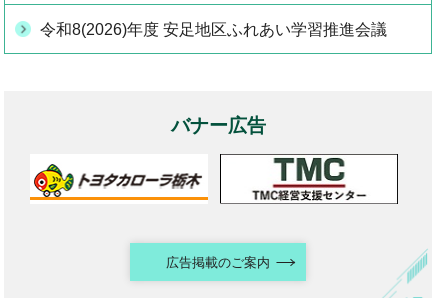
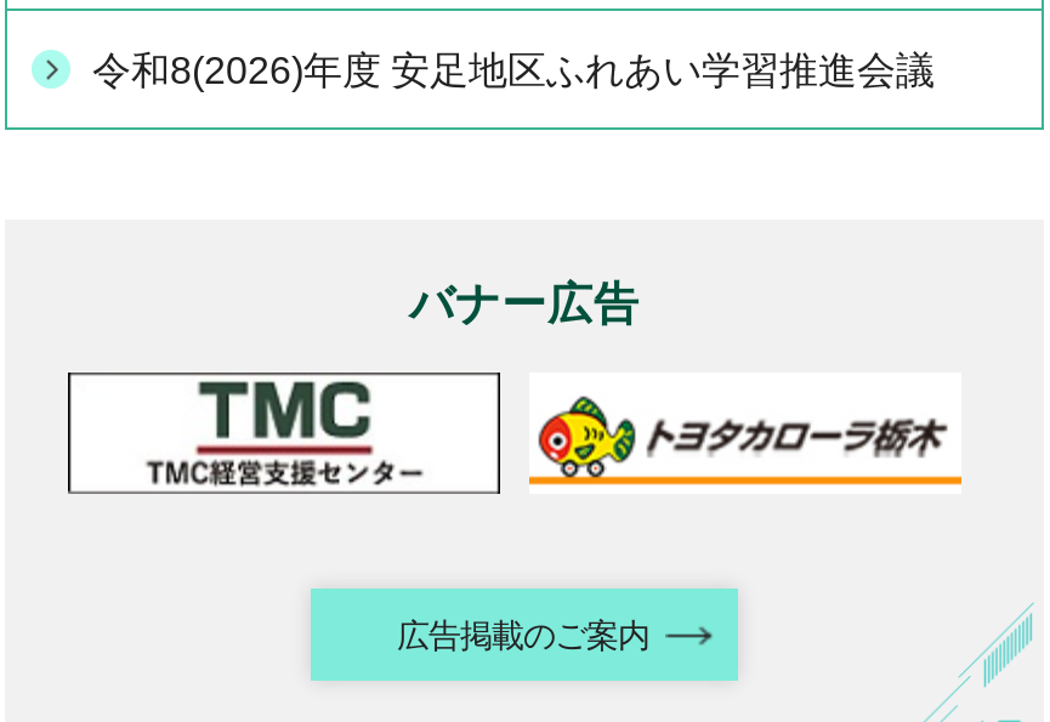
[29,154,209,204] [image] -> [66,370,503,496] [image]
[219,153,399,205] [image] -> [527,373,964,494] [image]

